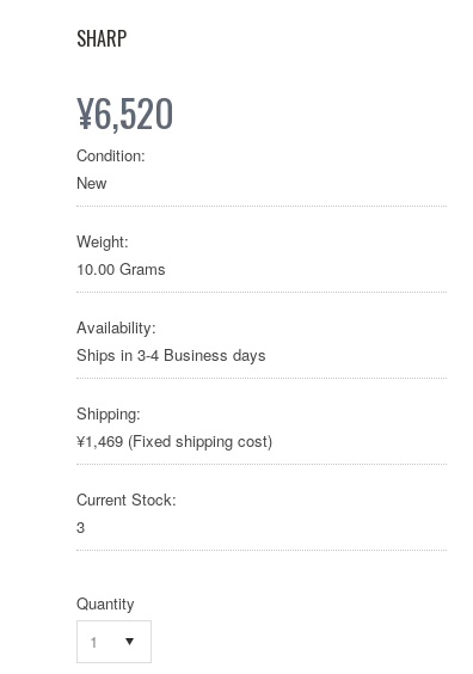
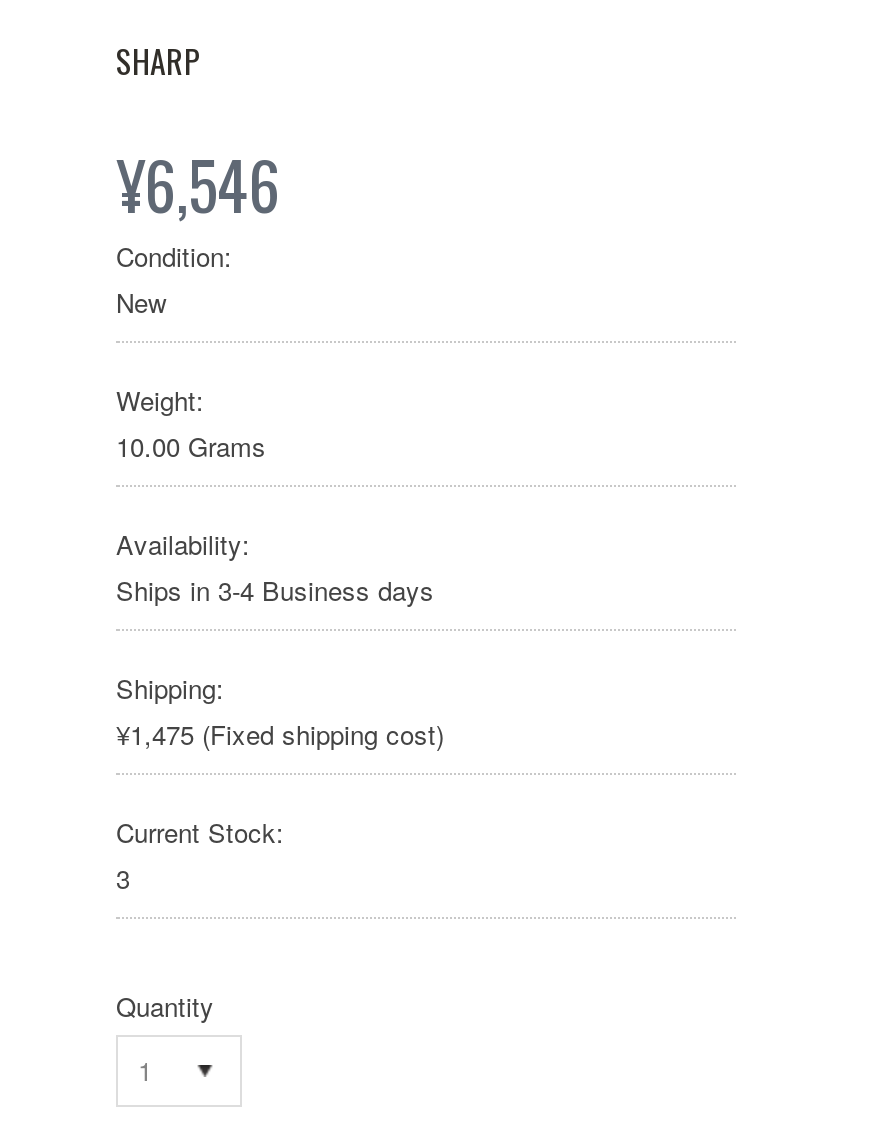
[76,84,174,140] ¥6,520 -> [116,137,280,231] ¥6,546
[76,429,272,452] ¥1,469 (Fixed shipping cost) -> [116,715,444,753] ¥1,475 (Fixed shipping cost)

